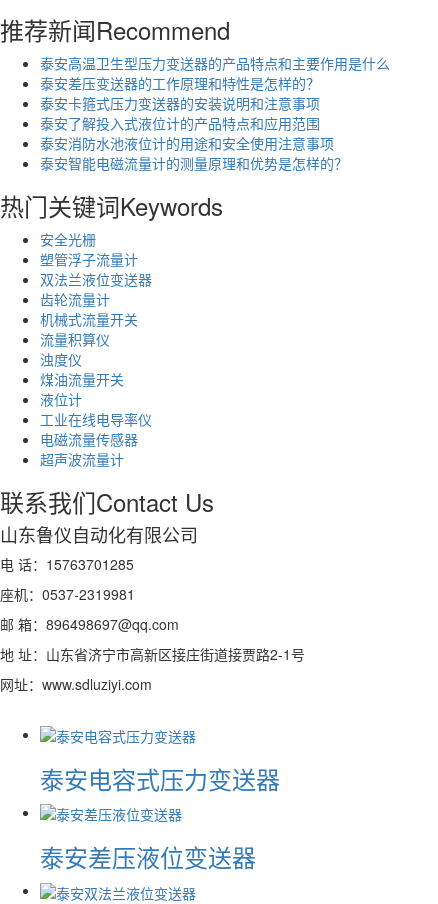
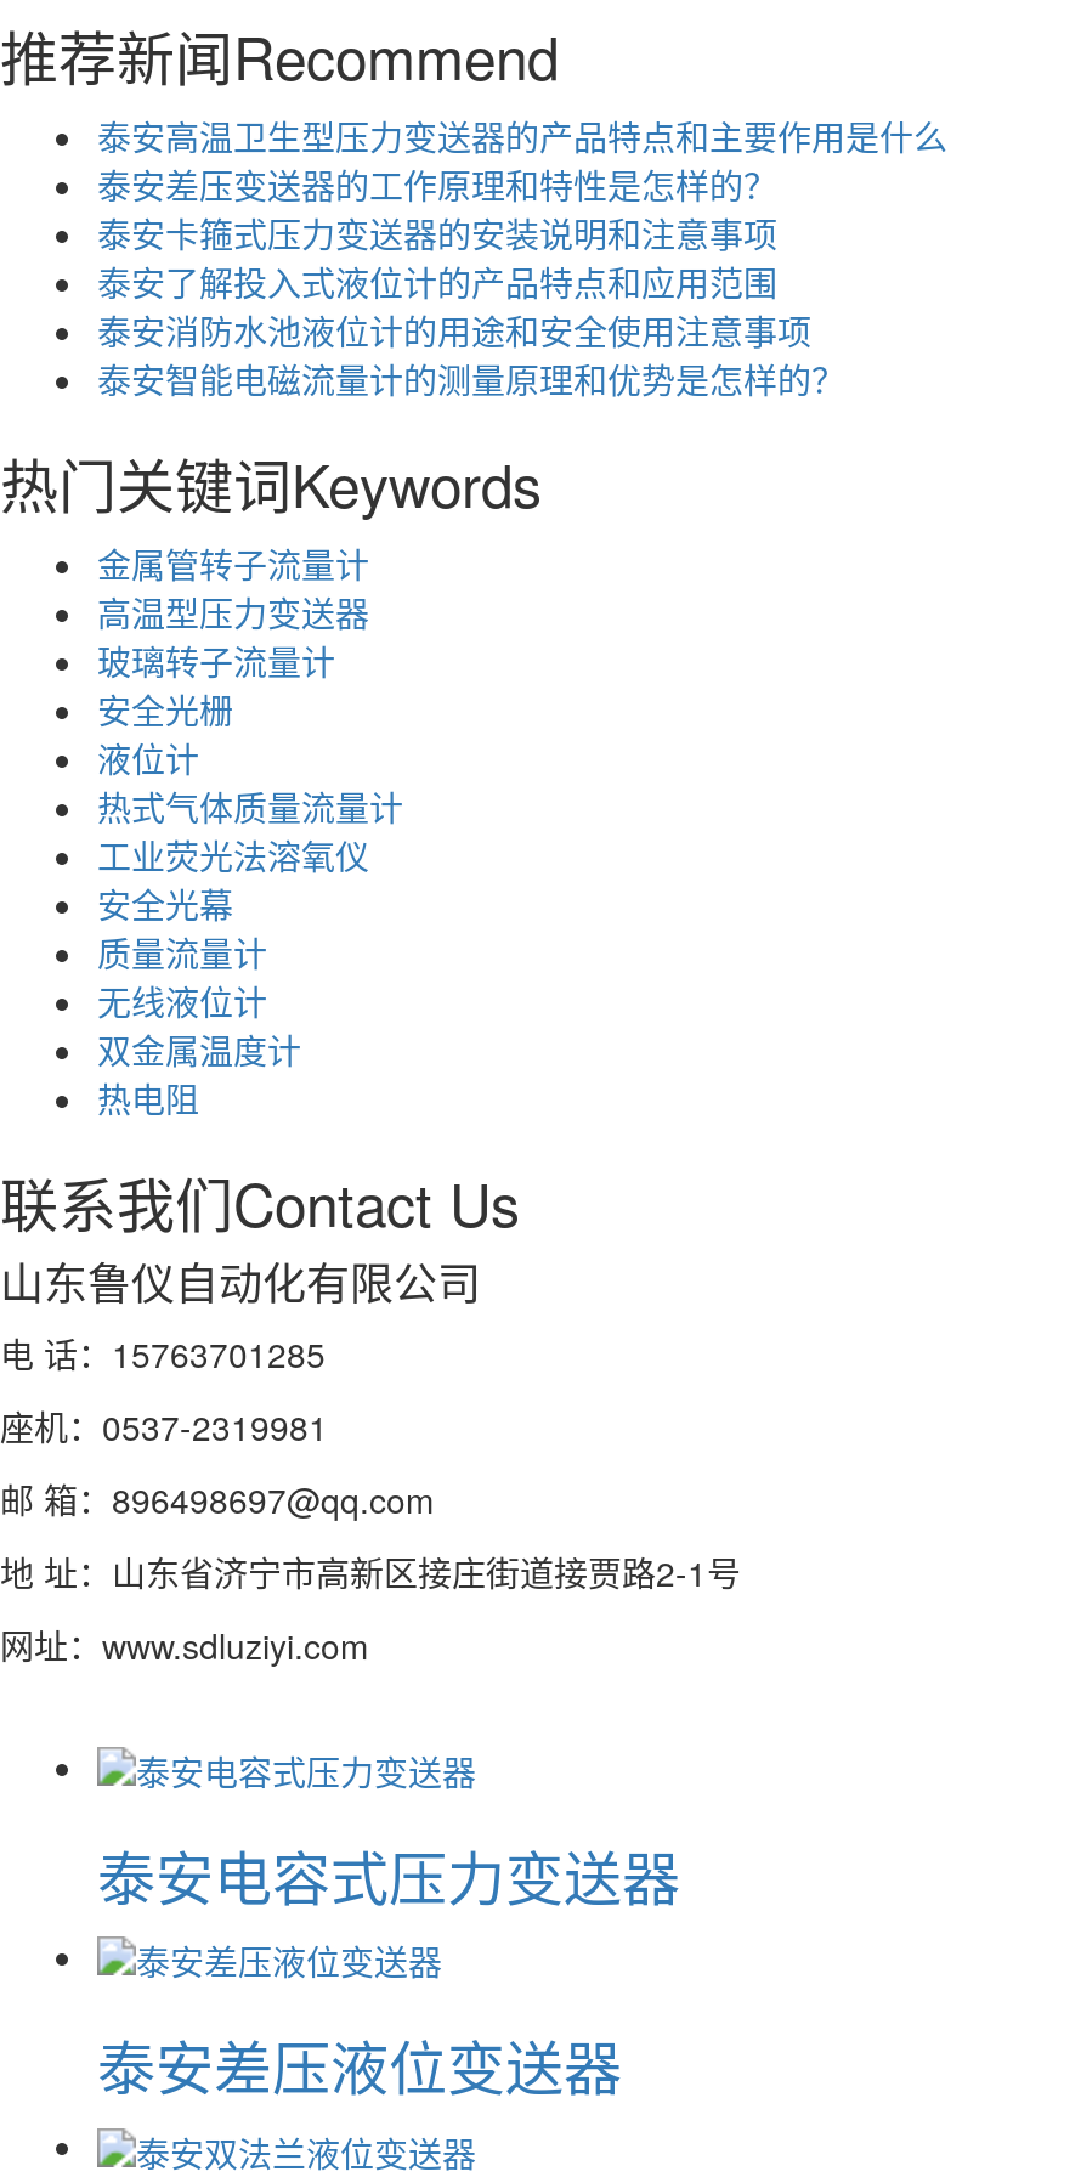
none -> [97,539,369,684] 金属管转子流量计 | 高温型压力变送器 | 玻璃转子流量计
moved [40,229,96,249] -> [97,684,233,733]: 安全光栅
[40,249,152,389] 塑管浮子流量计 | 双法兰液位变送器 | 齿轮流量计 | 机械式流量开关 | 流量积算仪 | 浊度仪 | 煤油流量开关 -> none
moved [40,389,82,409] -> [97,733,199,782]: 液位计
[40,409,152,469] 工业在线电导率仪 | 电磁流量传感器 | 超声波流量计 -> [97,782,403,1122] 热式气体质量流量计 | 工业荧光法溶氧仪 | 安全光幕 | 质量流量计 | 无线液位计 | 双金属温度计 | 热电阻

